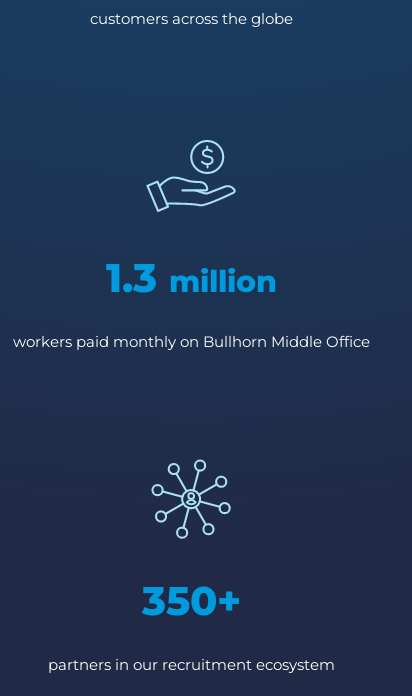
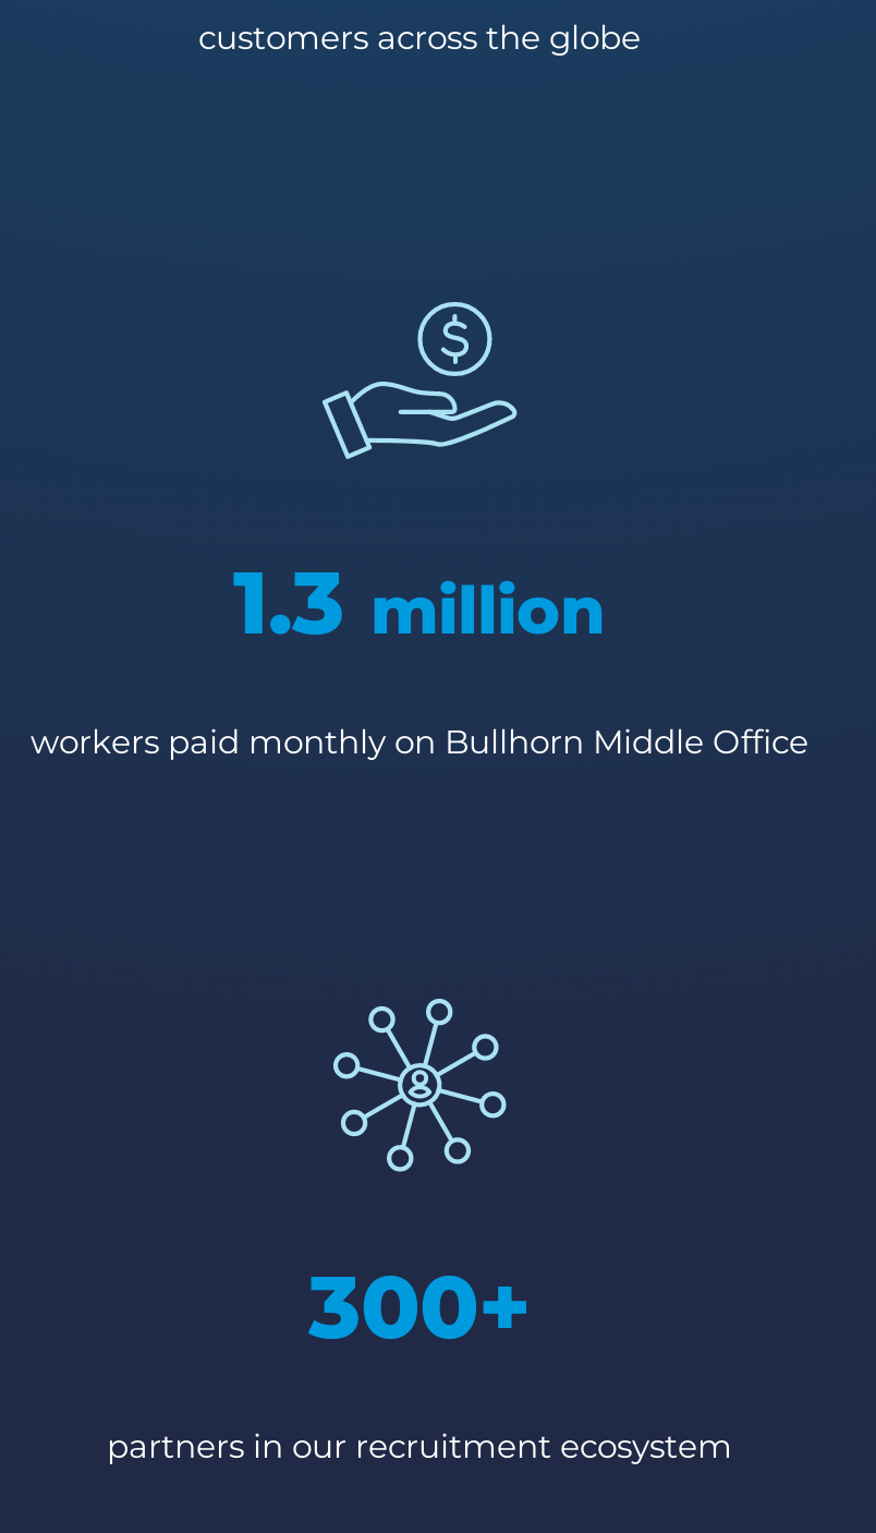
[141,576,240,625] 350+ -> [308,1253,531,1360] 300+

